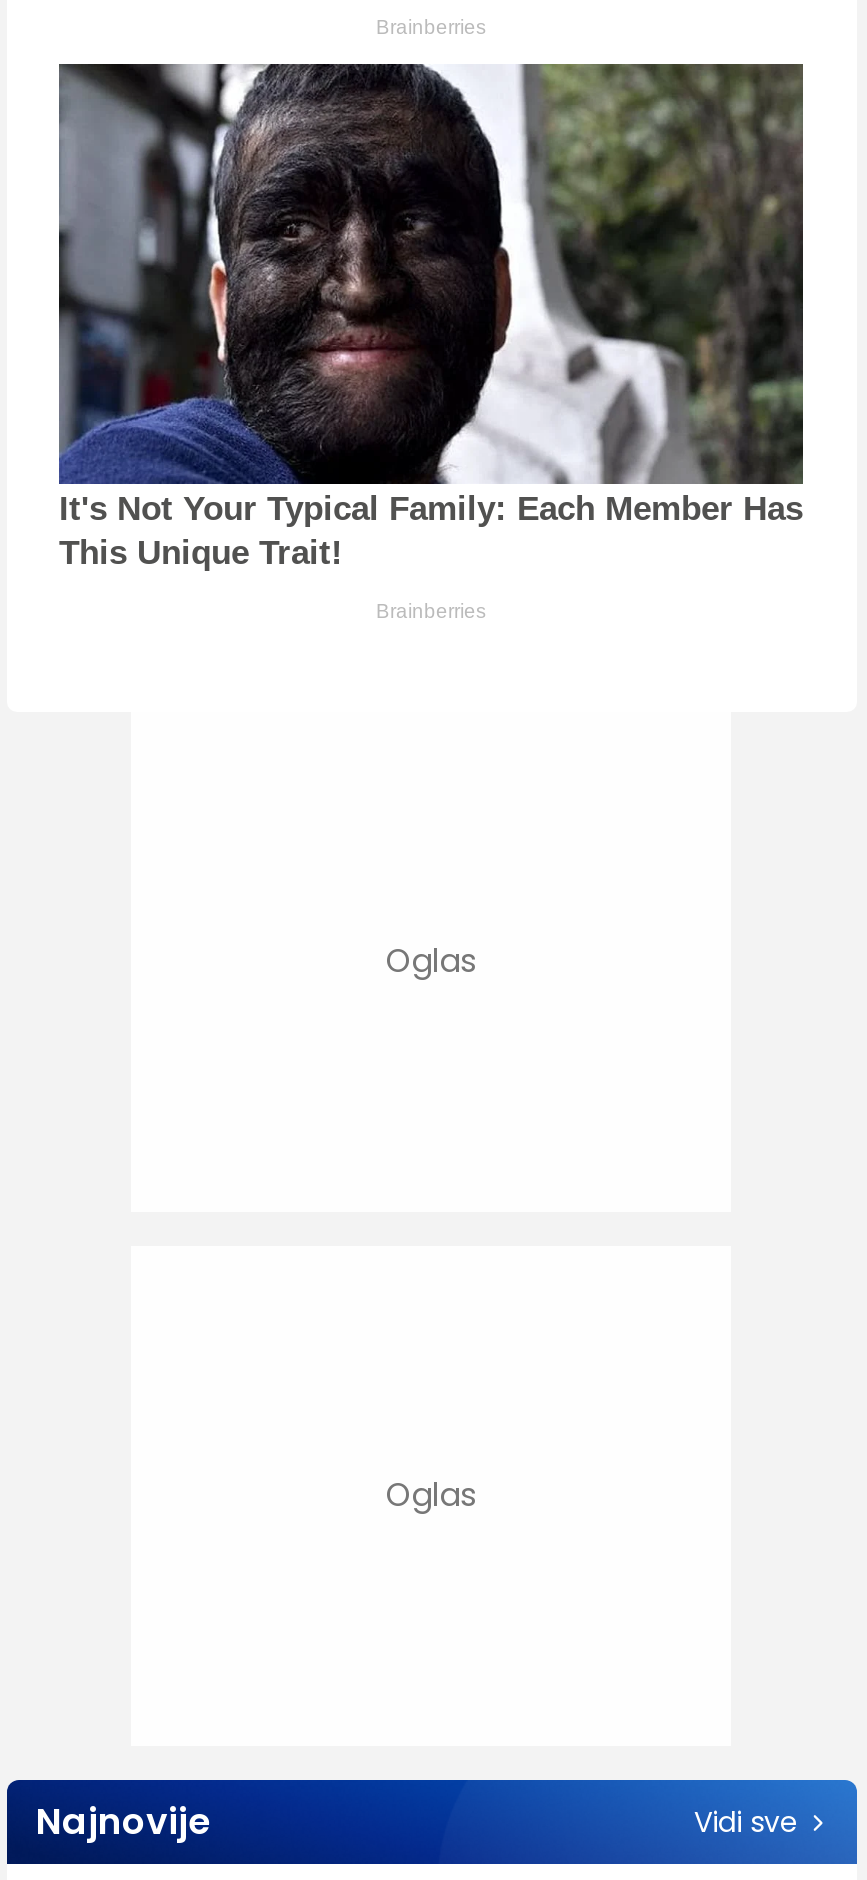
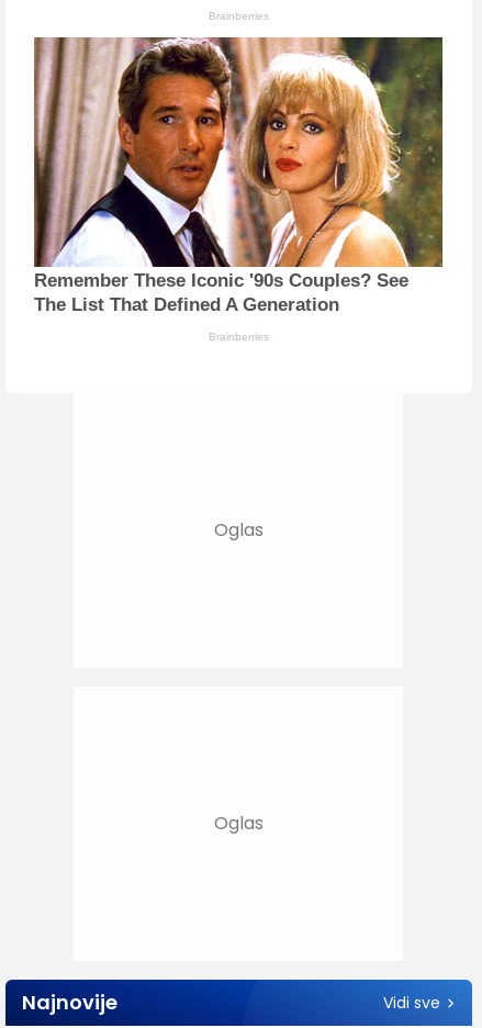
[57,61,803,571] [image] | It's Not Your Typical Family: Each Member Has | This Unique Trait! -> [33,36,442,316] [image] | Remember These Iconic '90s Couples? See | The List That Defined A Generation

